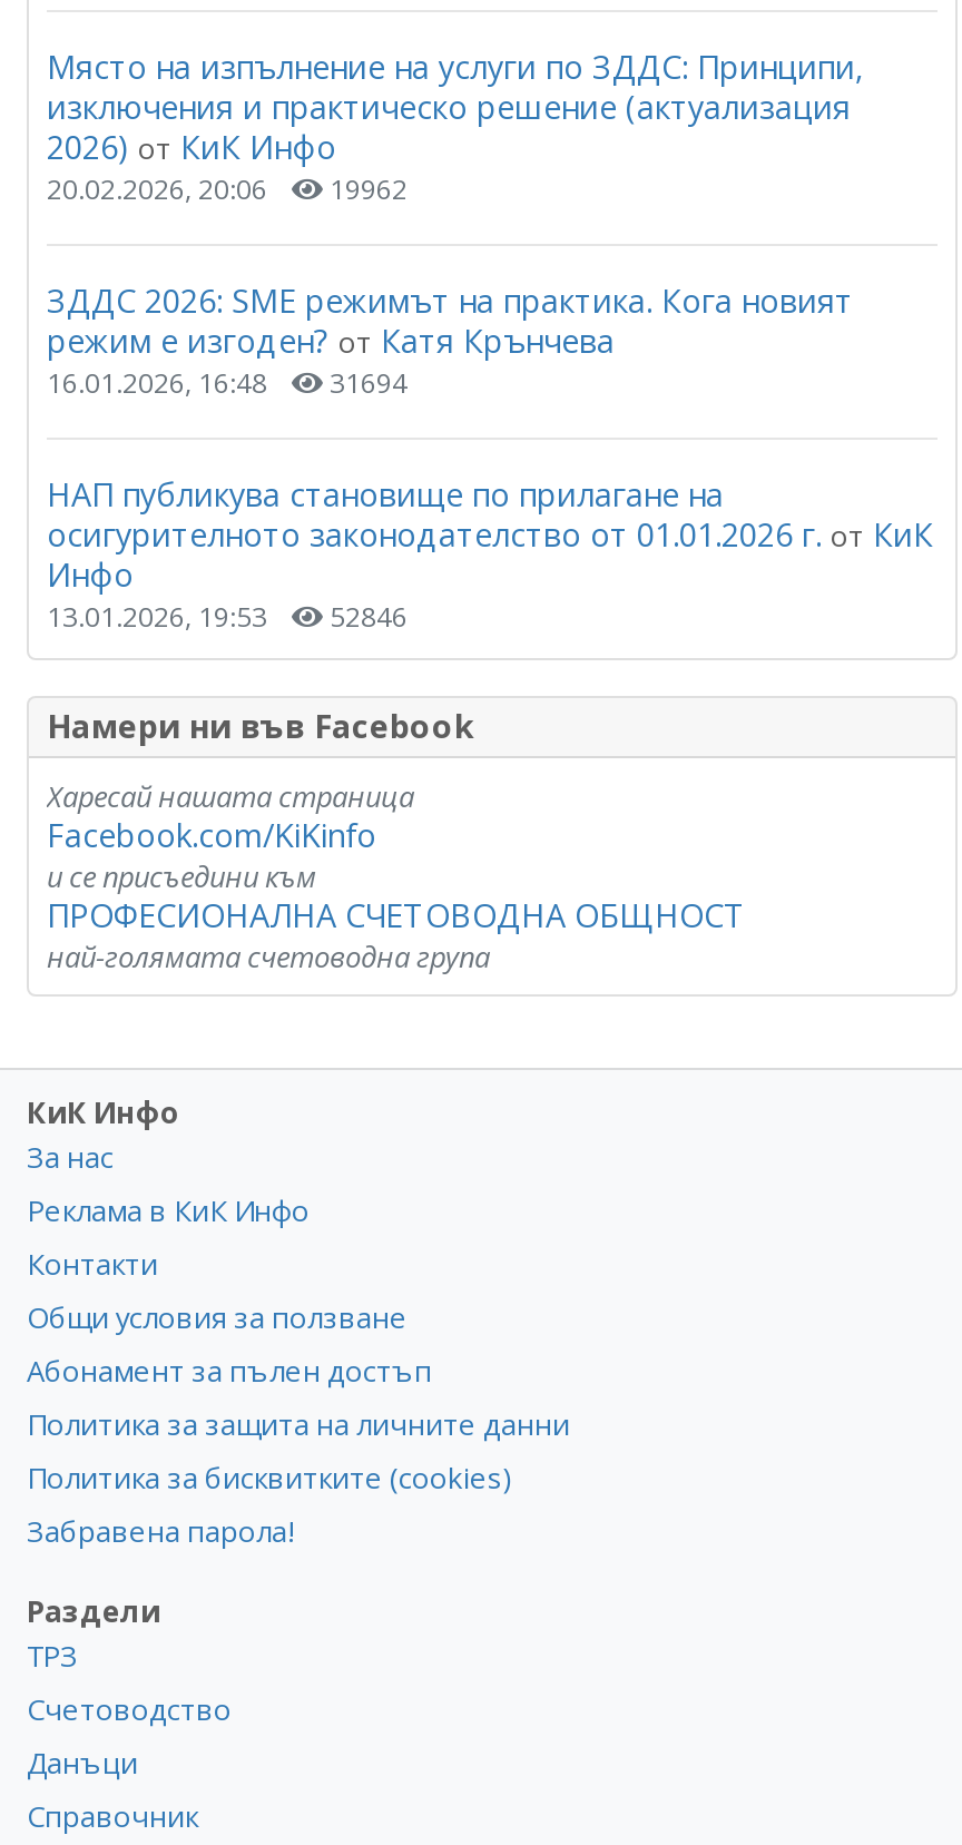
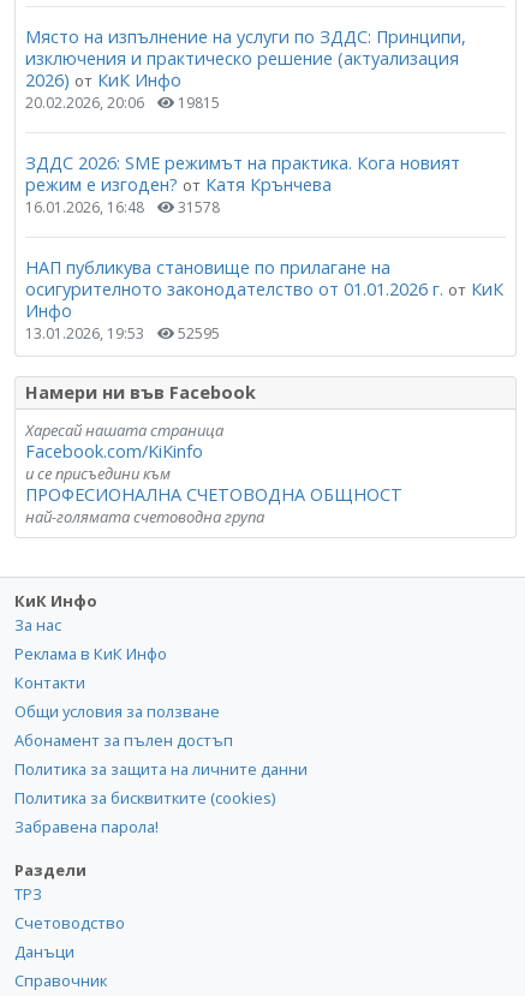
[47,171,408,209] 20.02.2026, 20:06 19962 -> [25,93,220,113] 20.02.2026, 20:06 19815
[47,365,408,402] 16.01.2026, 16:48 31694 -> [25,197,220,218] 16.01.2026, 16:48 31578
[47,598,408,636] 13.01.2026, 19:53 52846 -> [25,323,220,344] 13.01.2026, 19:53 52595

